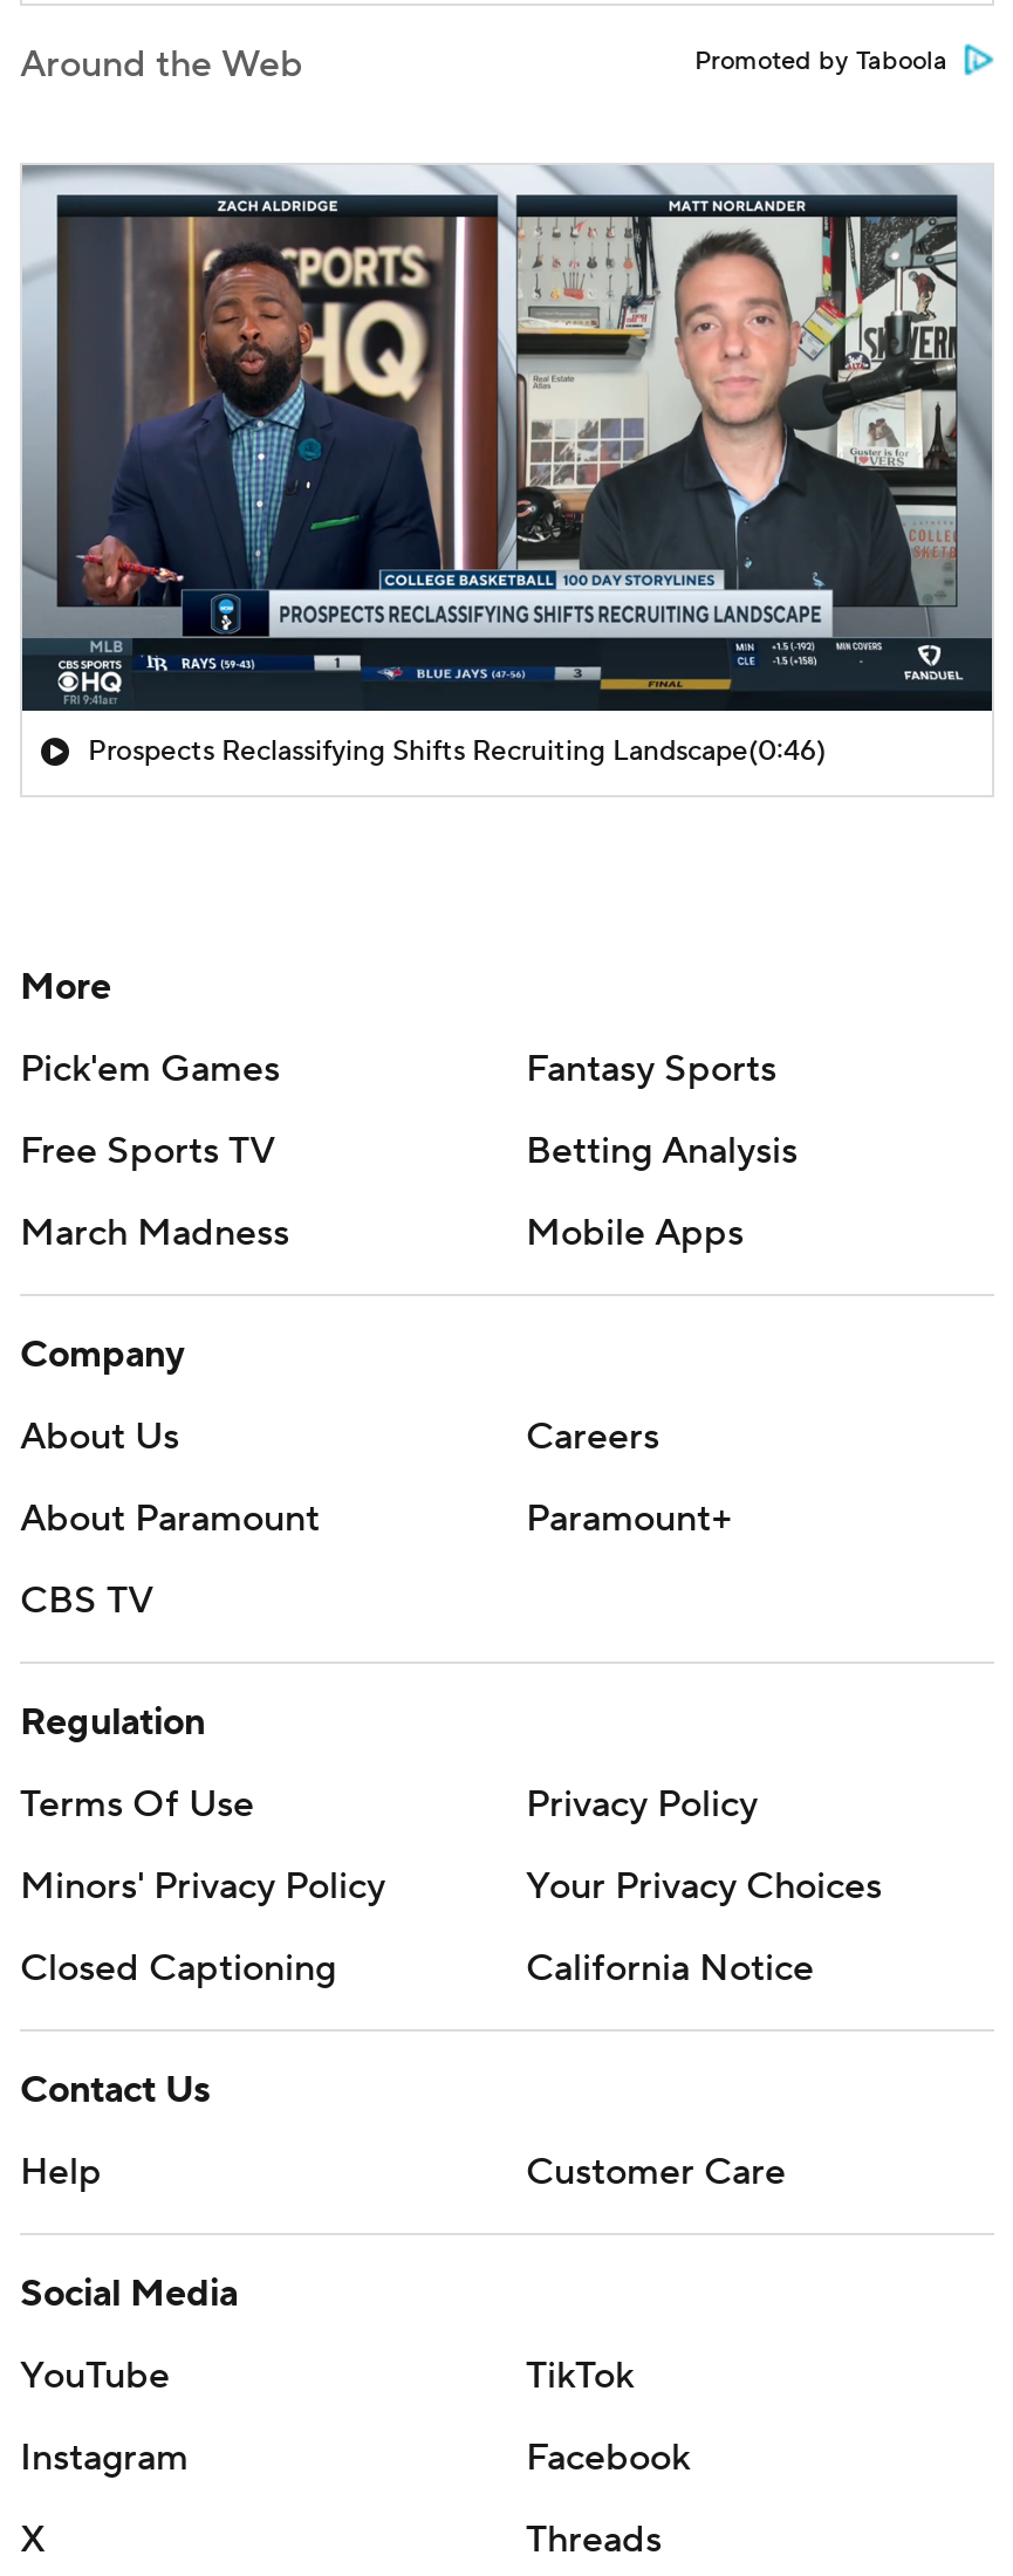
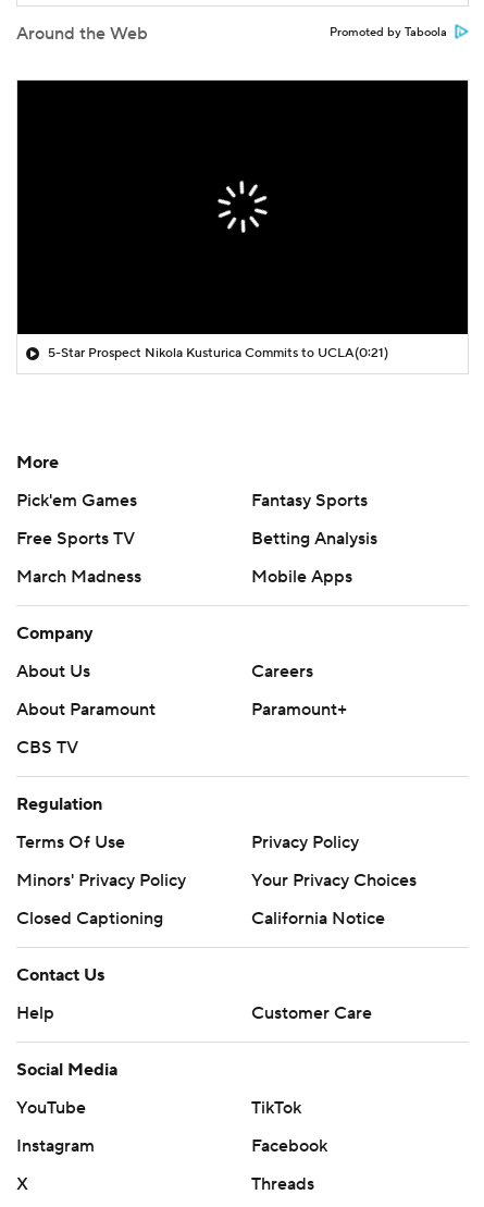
[20,163,994,711] [image] -> none
[88,734,826,769] Prospects Reclassifying Shifts Recruiting Landscape(0:46) -> [48,345,388,361] 5-Star Prospect Nikola Kusturica Commits to UCLA(0:21)

